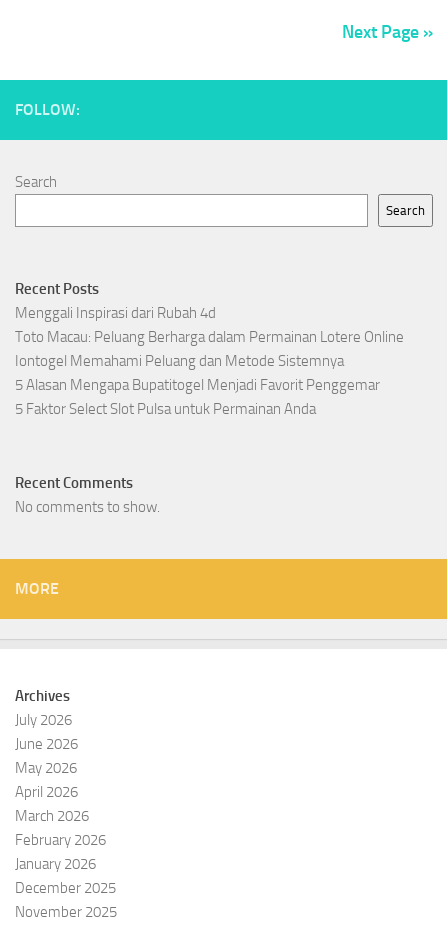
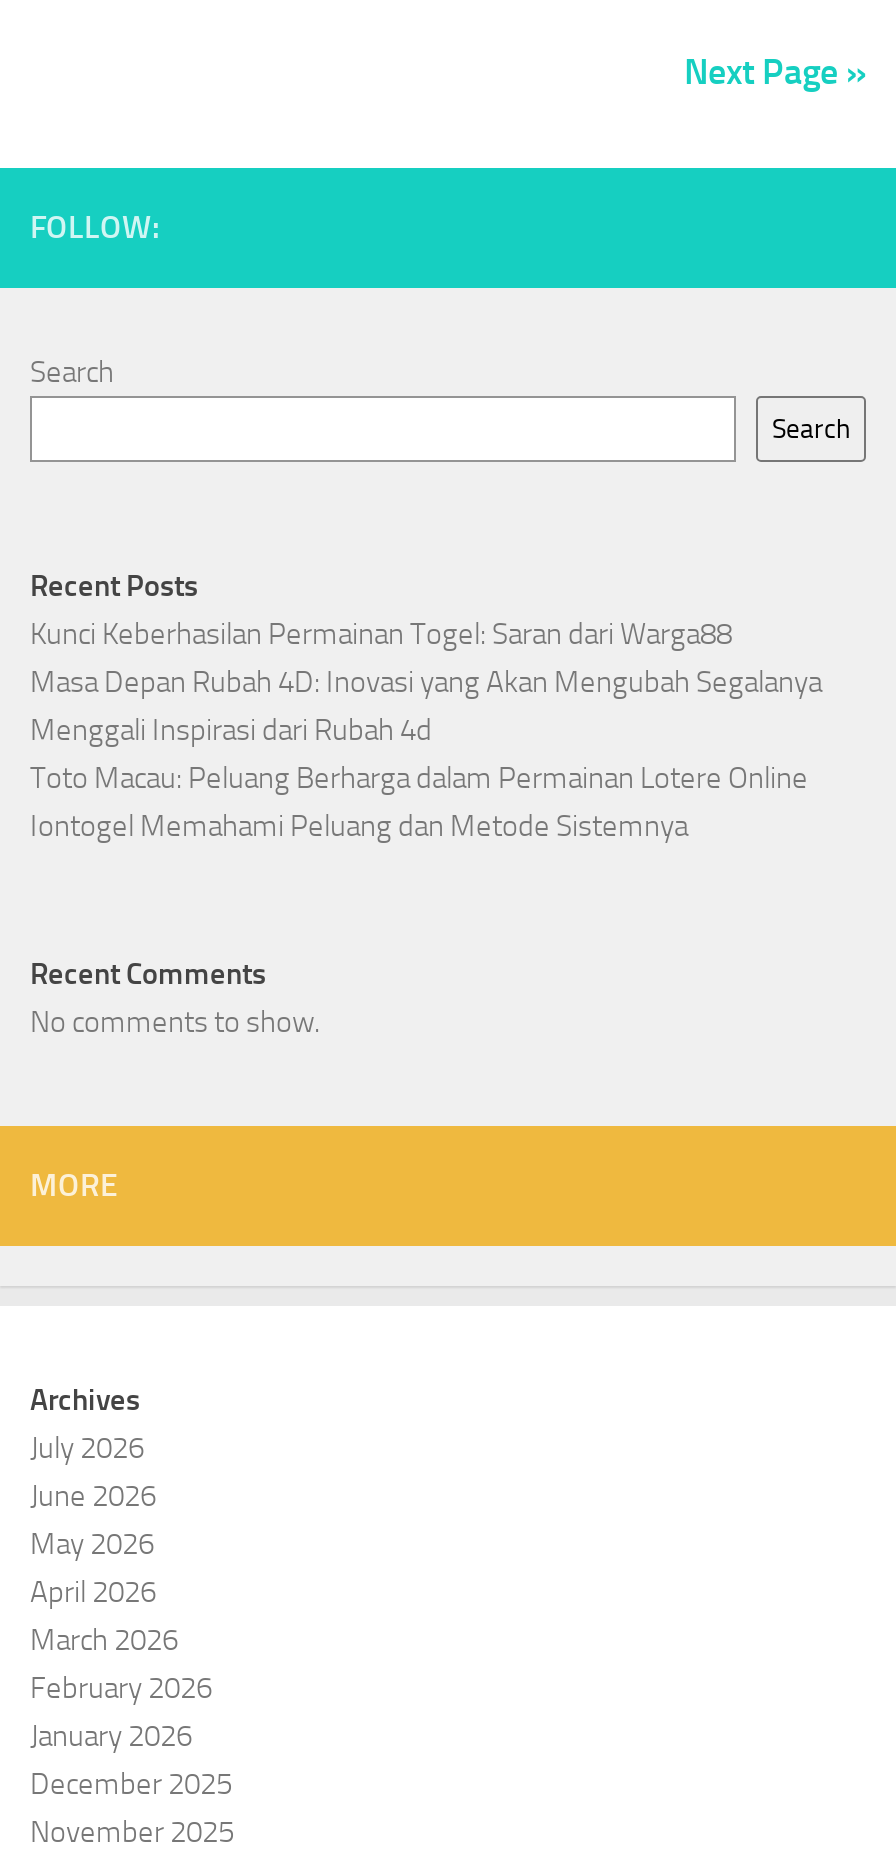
none -> [30,617,822,701] Kunci Keberhasilan Permainan Togel: Saran dari Warga88 | Masa Depan Rubah 4D: Inovasi yang Akan Mengubah Segalanya
moved [15,304,404,370] -> [30,713,808,845]: Menggali Inspirasi dari Rubah 4d | Toto Macau: Peluang Berharga dalam Permainan Lotere Online | Iontogel Memahami Peluang dan Metode Sistemnya
[15,376,380,418] 5 Alasan Mengapa Bupatitogel Menjadi Favorit Penggemar | 5 Faktor Select Slot Pulsa untuk Permainan Anda -> none

